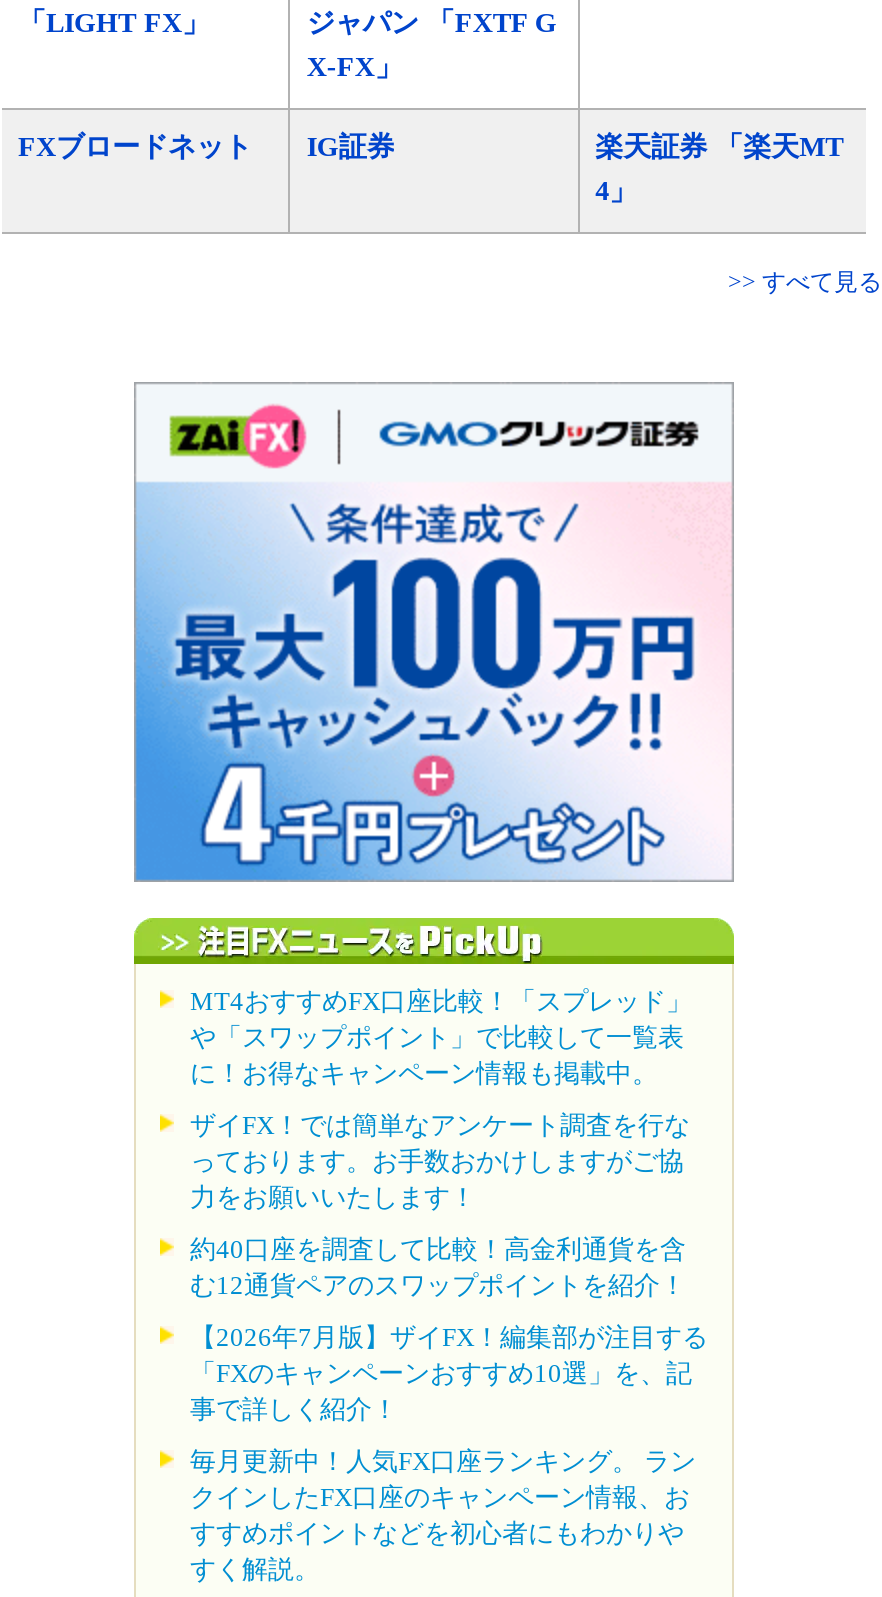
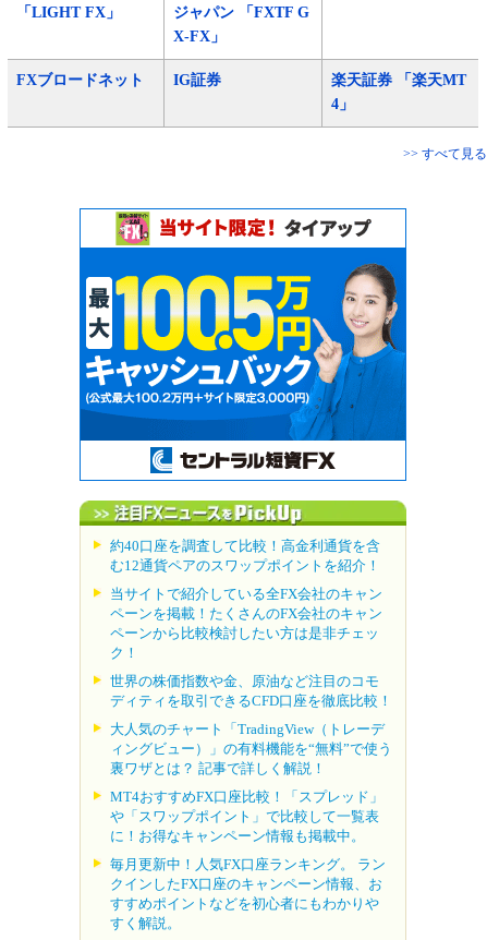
none -> [110,586,392,777] 当サイトで紹介している全FX会社のキャン | ペーンを掲載！たくさんのFX会社のキャン | ペーンから比較検討したい方は是非チェッ | ク！ | 世界の株価指数や金、原油など注目のコモ | ディティを取引できるCFD口座を徹底比較！ | 大人気のチャート「TradingView（トレーデ | ィングビュー）」の有料機能を“無料”で使う | 裏ワザとは？ 記事で詳しく解説！
[134,402,734,882] [image] -> [78,208,407,481] [image]
moved [190,986,692,1088] -> [110,789,383,844]: MT4おすすめFX口座比較！「スプレッド」 | や「スワップポイント」で比較して一覧表 | に！お得なキャンペーン情報も掲載中。
[190,1110,708,1424] ザイFX！では簡単なアンケート調査を行な | っております。お手数おかけしますがご協 | 力をお願いいたします！ | 【2026年7月版】ザイFX！編集部が注目する | 「FXのキャンペーンおすすめ10選」を、記 | 事で詳しく紹介！ -> none
moved [190,1234,686,1300] -> [110,538,380,574]: 約40口座を調査して比較！高金利通貨を含 | む12通貨ペアのスワップポイントを紹介！

